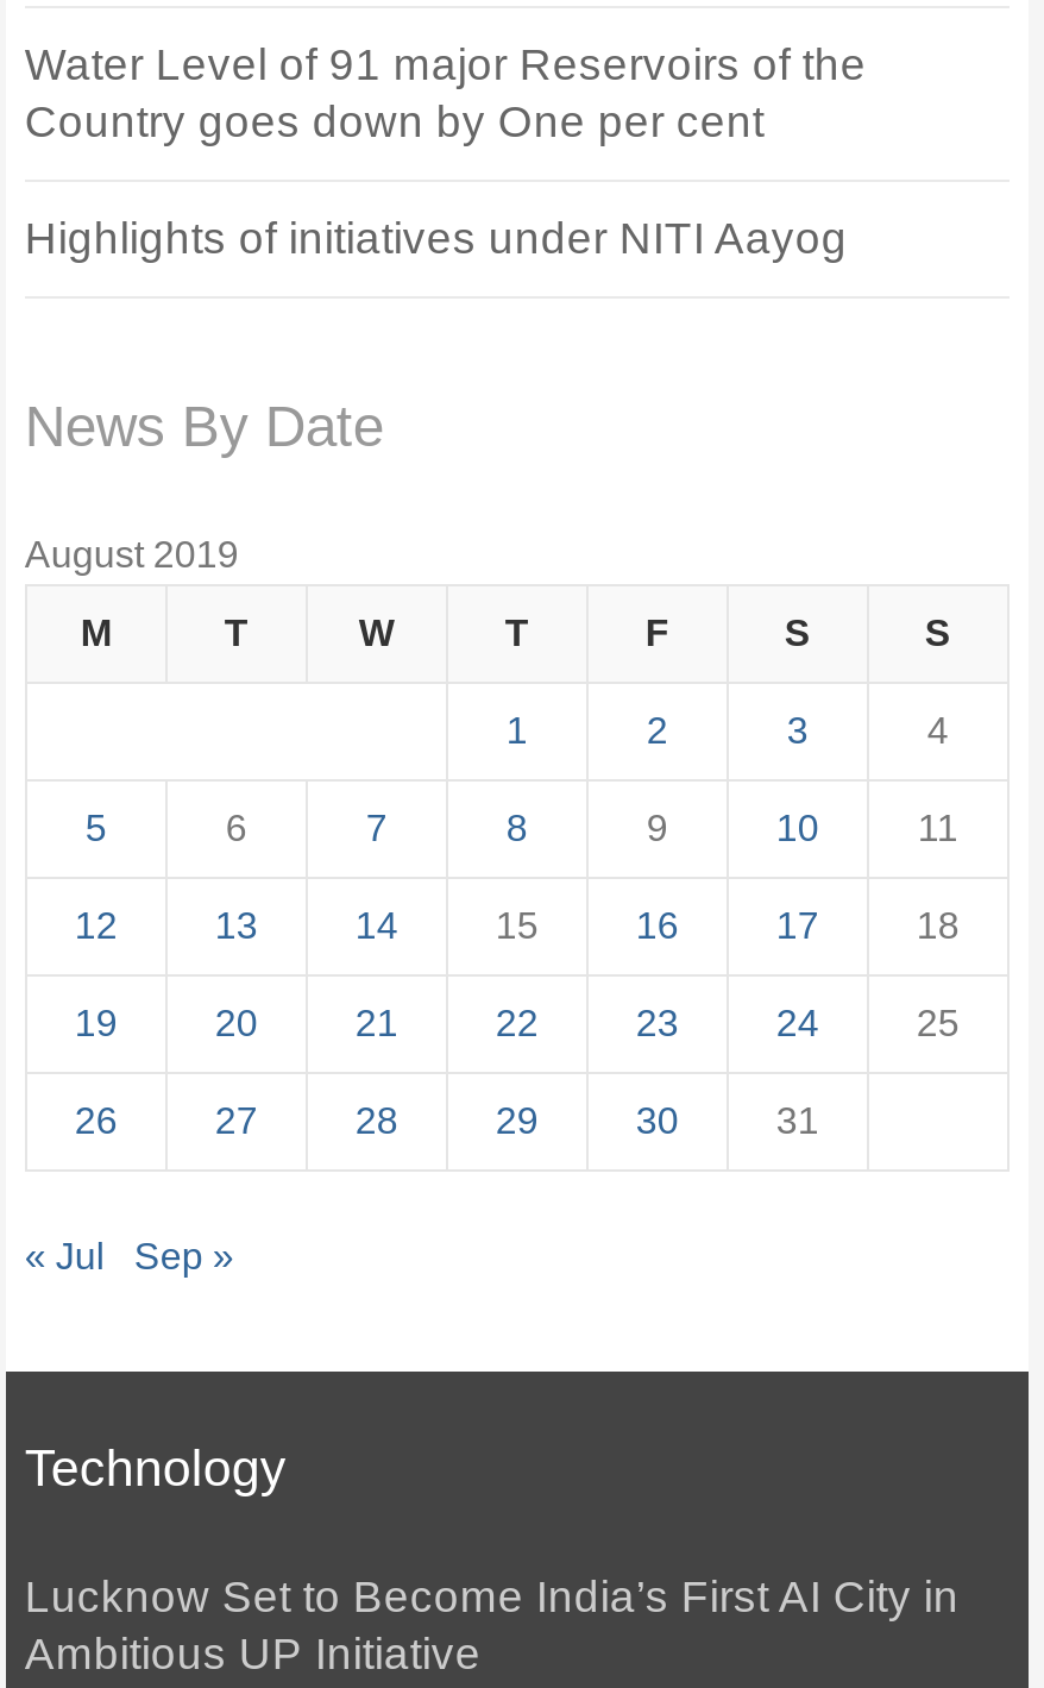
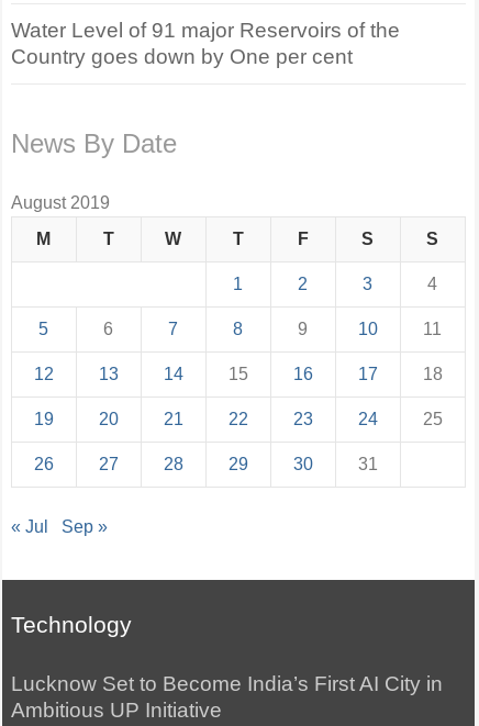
[25,214,848,264] Highlights of initiatives under NITI Aayog -> none

